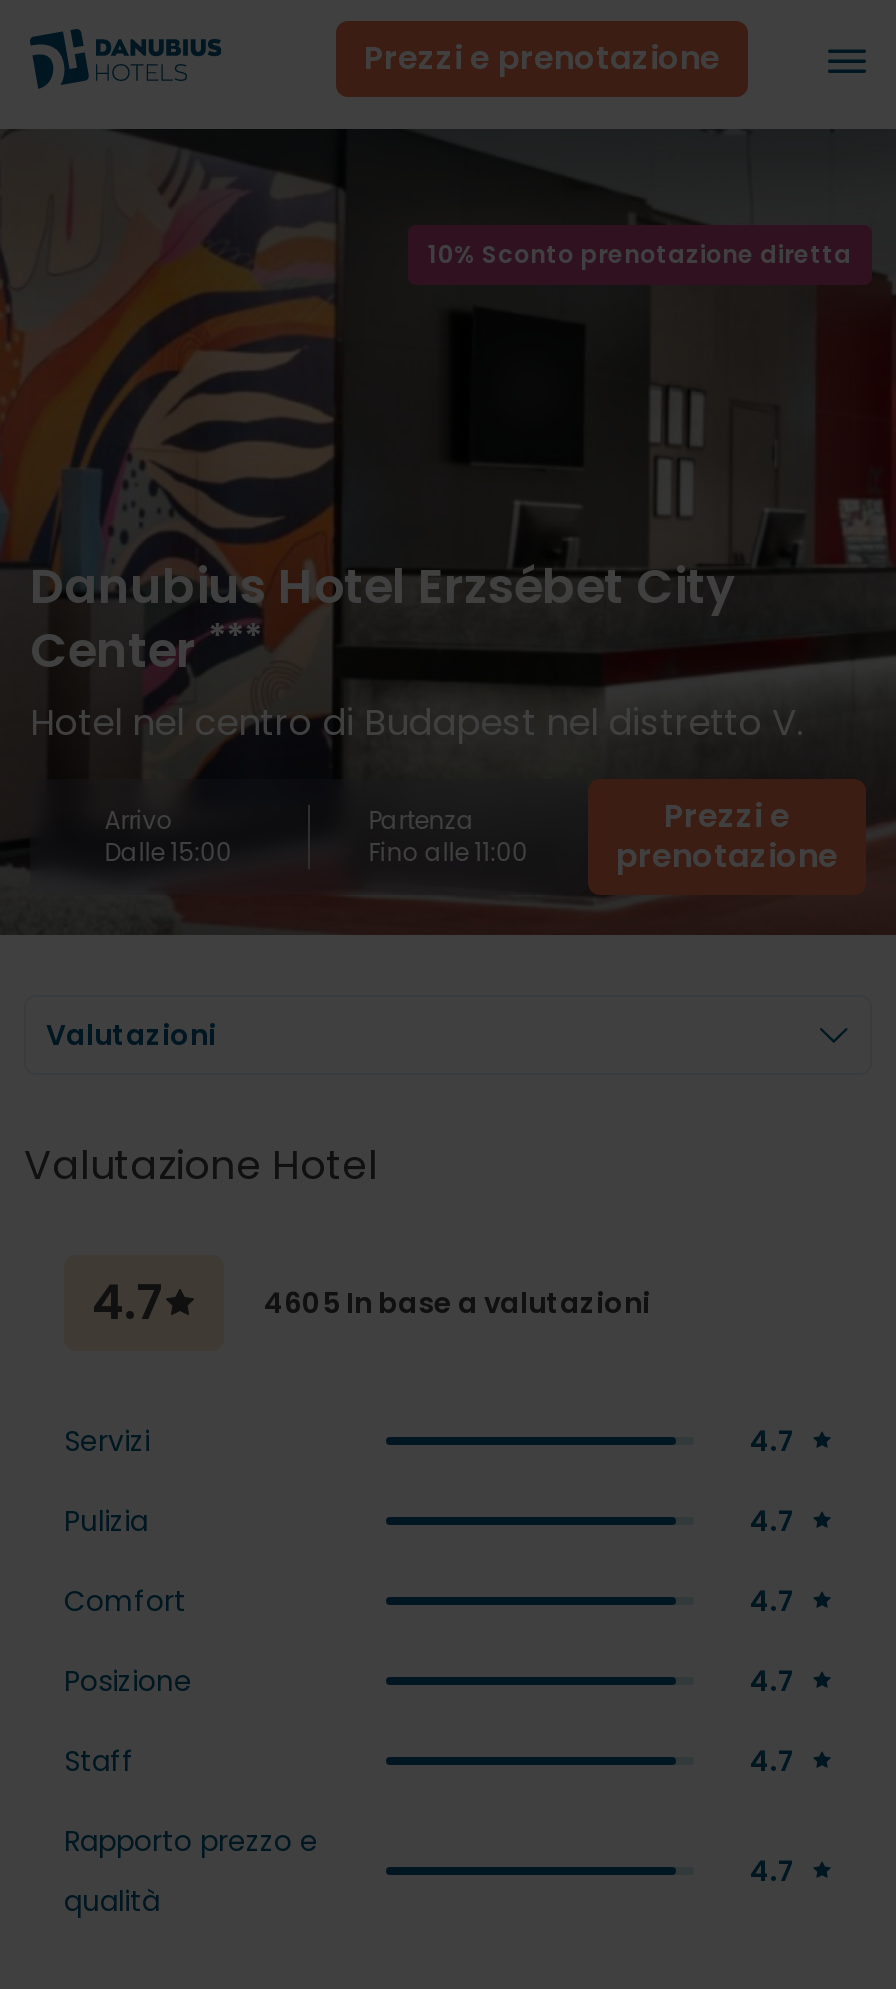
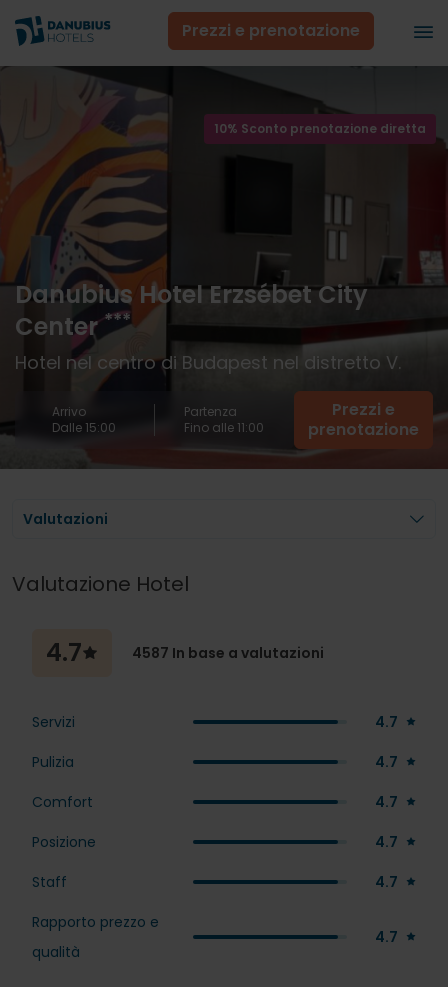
[264,1282,650,1322] 4605 In base a valutazioni -> [132,642,324,662] 4587 In base a valutazioni

